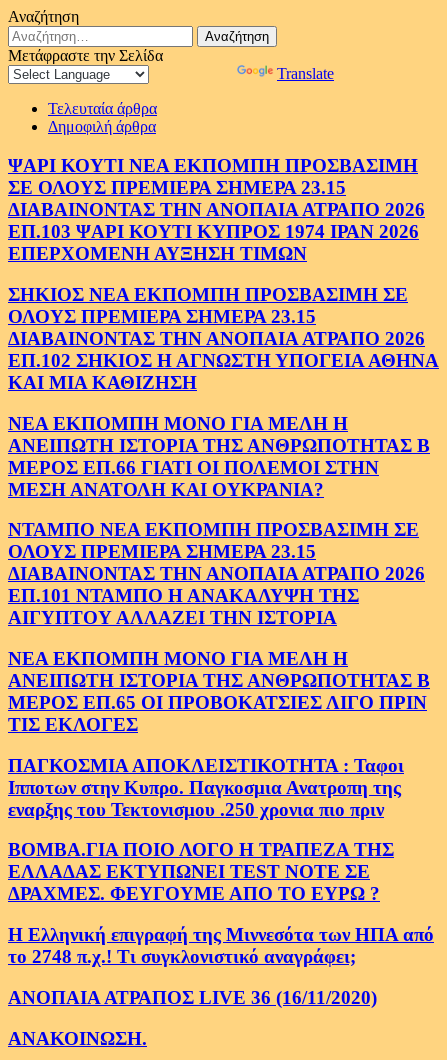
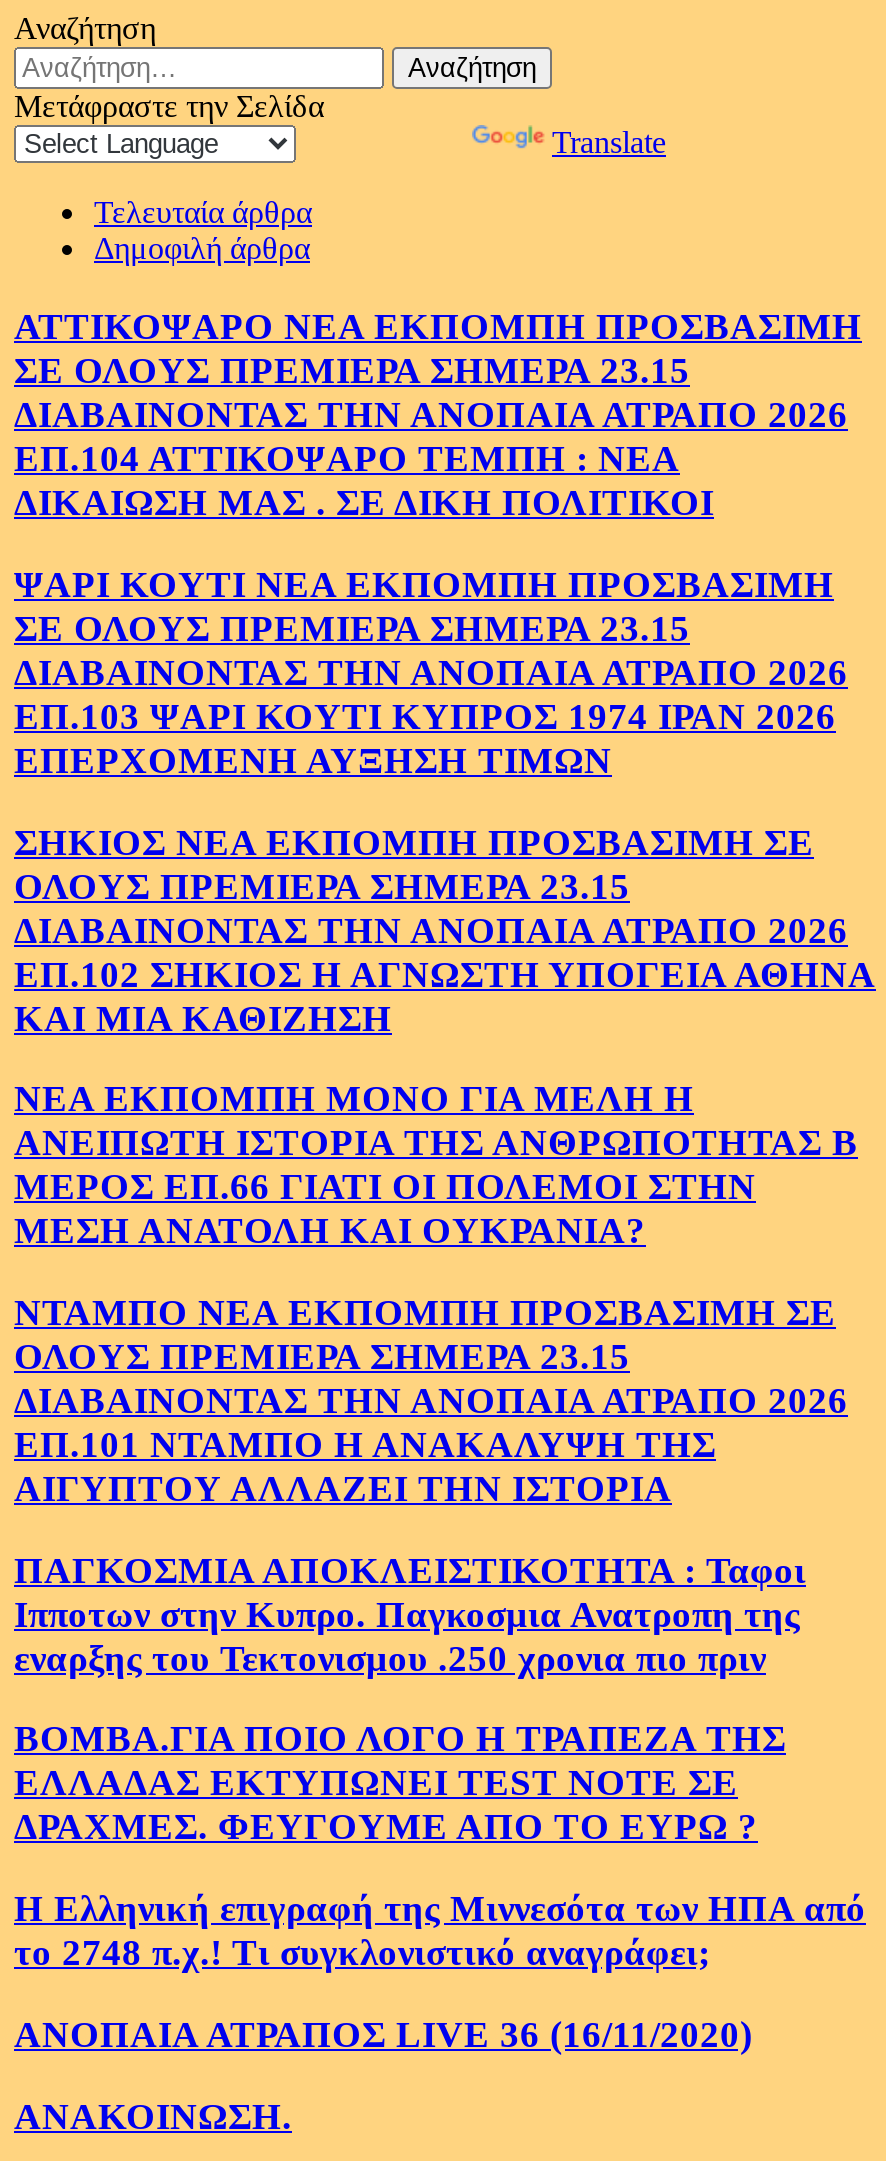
none -> [14,305,862,523] ΑΤΤΙΚΟΨΑΡΟ ΝΕΑ ΕΚΠΟΜΠΗ ΠΡΟΣΒΑΣΙΜΗ | ΣΕ ΟΛΟΥΣ ΠΡΕΜΙΕΡΑ ΣΗΜΕΡΑ 23.15 | ΔΙΑΒΑΙΝΟΝΤΑΣ ΤΗΝ ΑΝΟΠΑΙΑ ΑΤΡΑΠΟ 2026 | ΕΠ.104 ΑΤΤΙΚΟΨΑΡΟ ΤΕΜΠΗ : ΝΕΑ | ΔΙΚΑΙΩΣΗ ΜΑΣ . ΣΕ ΔΙΚΗ ΠΟΛΙΤΙΚΟΙ
moved [8,155,439,628] -> [14,563,876,1509]: ΨΑΡΙ ΚΟΥΤΙ ΝΕΑ ΕΚΠΟΜΠΗ ΠΡΟΣΒΑΣΙΜΗ | ΣΕ ΟΛΟΥΣ ΠΡΕΜΙΕΡΑ ΣΗΜΕΡΑ 23.15 | ΔΙΑΒΑΙΝΟΝΤΑΣ ΤΗΝ ΑΝΟΠΑΙΑ ΑΤΡΑΠΟ 2026 | ... | ΕΠ.101 ΝΤΑΜΠΟ Η ΑΝΑΚΑΛΥΨΗ ΤΗΣ | ΑΙΓΥΠΤΟΥ ΑΛΛΑΖΕΙ ΤΗΝ ΙΣΤΟΡΙΑ
[8,648,430,735] ΝΕΑ ΕΚΠΟΜΠΗ ΜΟΝΟ ΓΙΑ ΜΕΛΗ Η | ΑΝΕΙΠΩΤΗ ΙΣΤΟΡΙΑ ΤΗΣ ΑΝΘΡΩΠΟΤΗΤΑΣ Β | ΜΕΡΟΣ ΕΠ.65 ΟΙ ΠΡΟΒΟΚΑΤΣΙΕΣ ΛΙΓΟ ΠΡΙΝ | ΤΙΣ ΕΚΛΟΓΕΣ -> none

